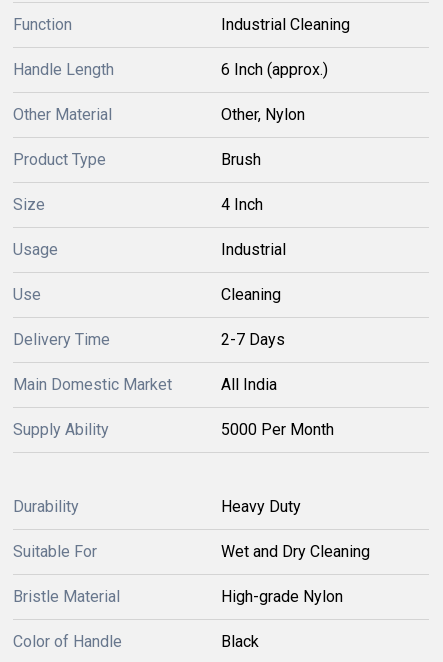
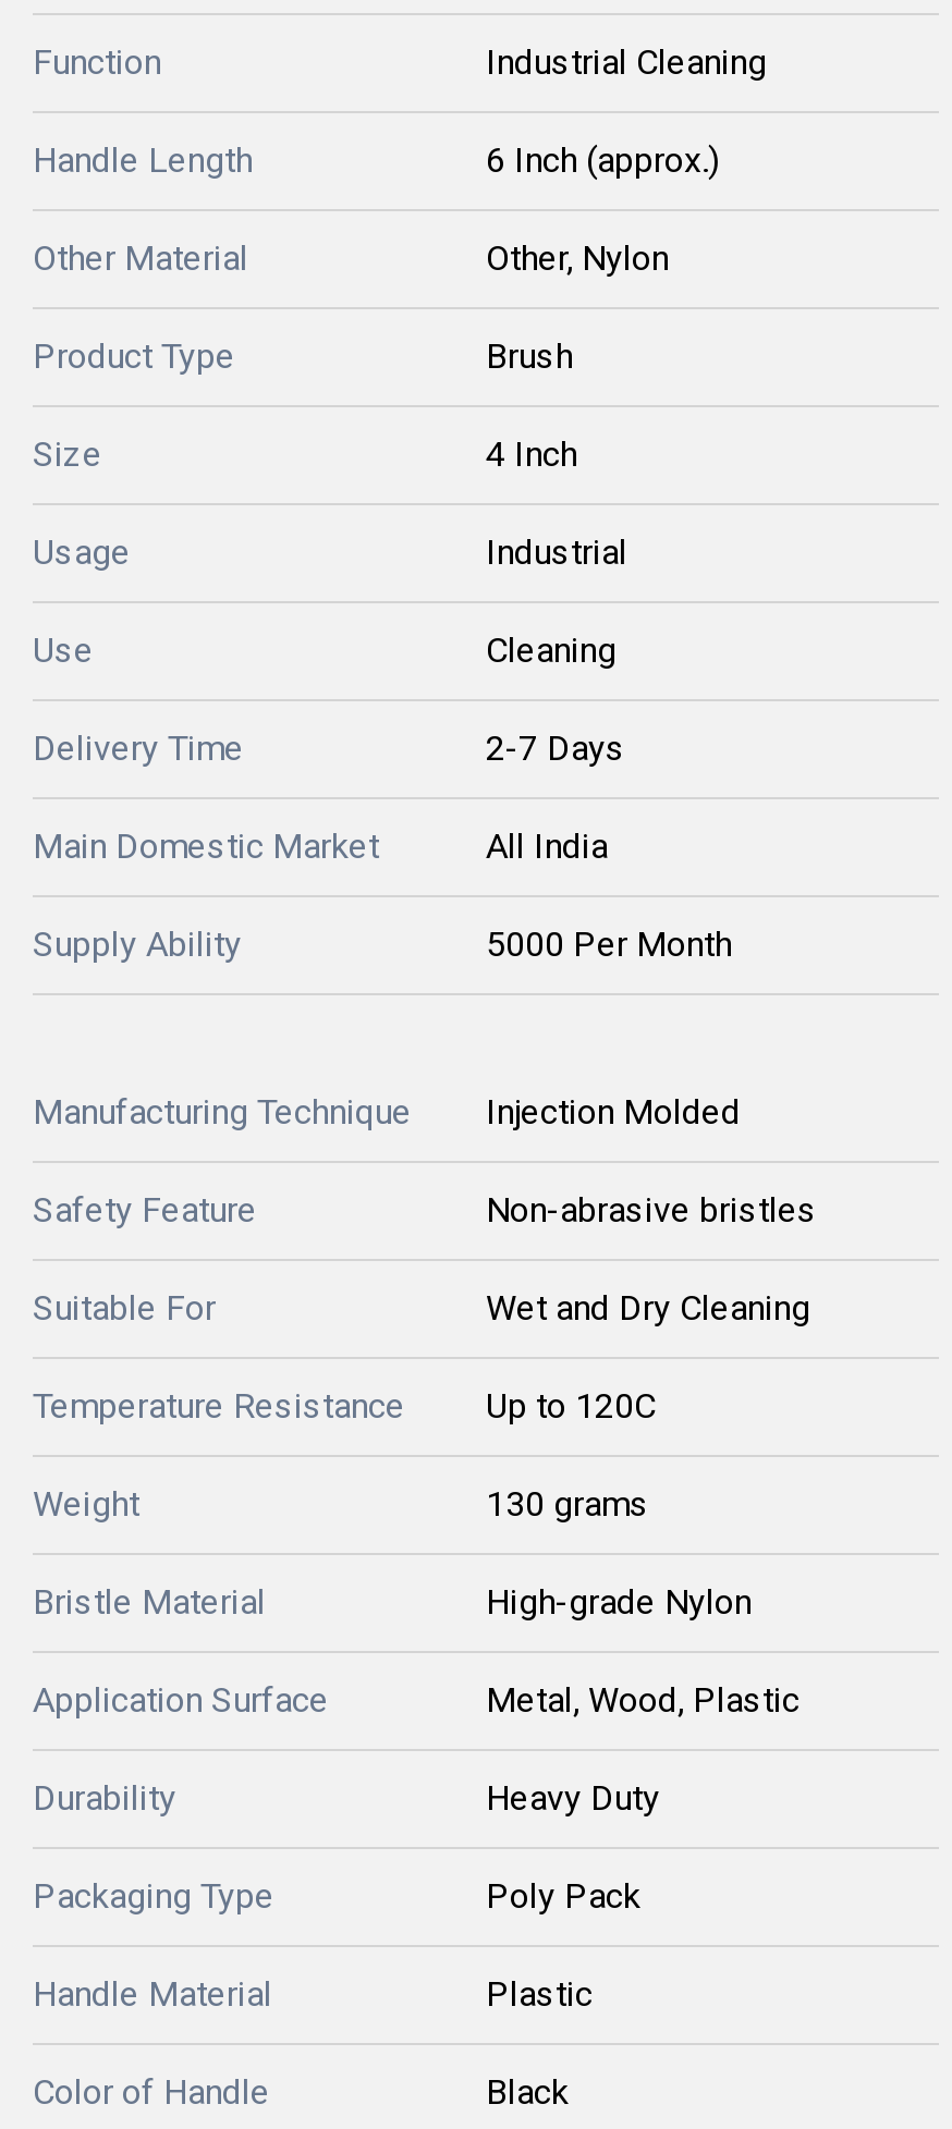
none -> [33,1091,817,1721] Manufacturing Technique | Injection Molded | Safety Feature | Non-abrasive bristles | Temperature Resistance | Up to 120C | Weight | 130 grams | Application Surface | Metal, Wood, Plastic
none -> [33,1875,640,1917] Packaging Type | Poly Pack
none -> [33,1973,593,2015] Handle Material | Plastic
moved [13,542,370,561] -> [33,1287,810,1329]: Suitable For | Wet and Dry Cleaning
moved [13,587,343,606] -> [33,1581,752,1623]: Bristle Material | High-grade Nylon

